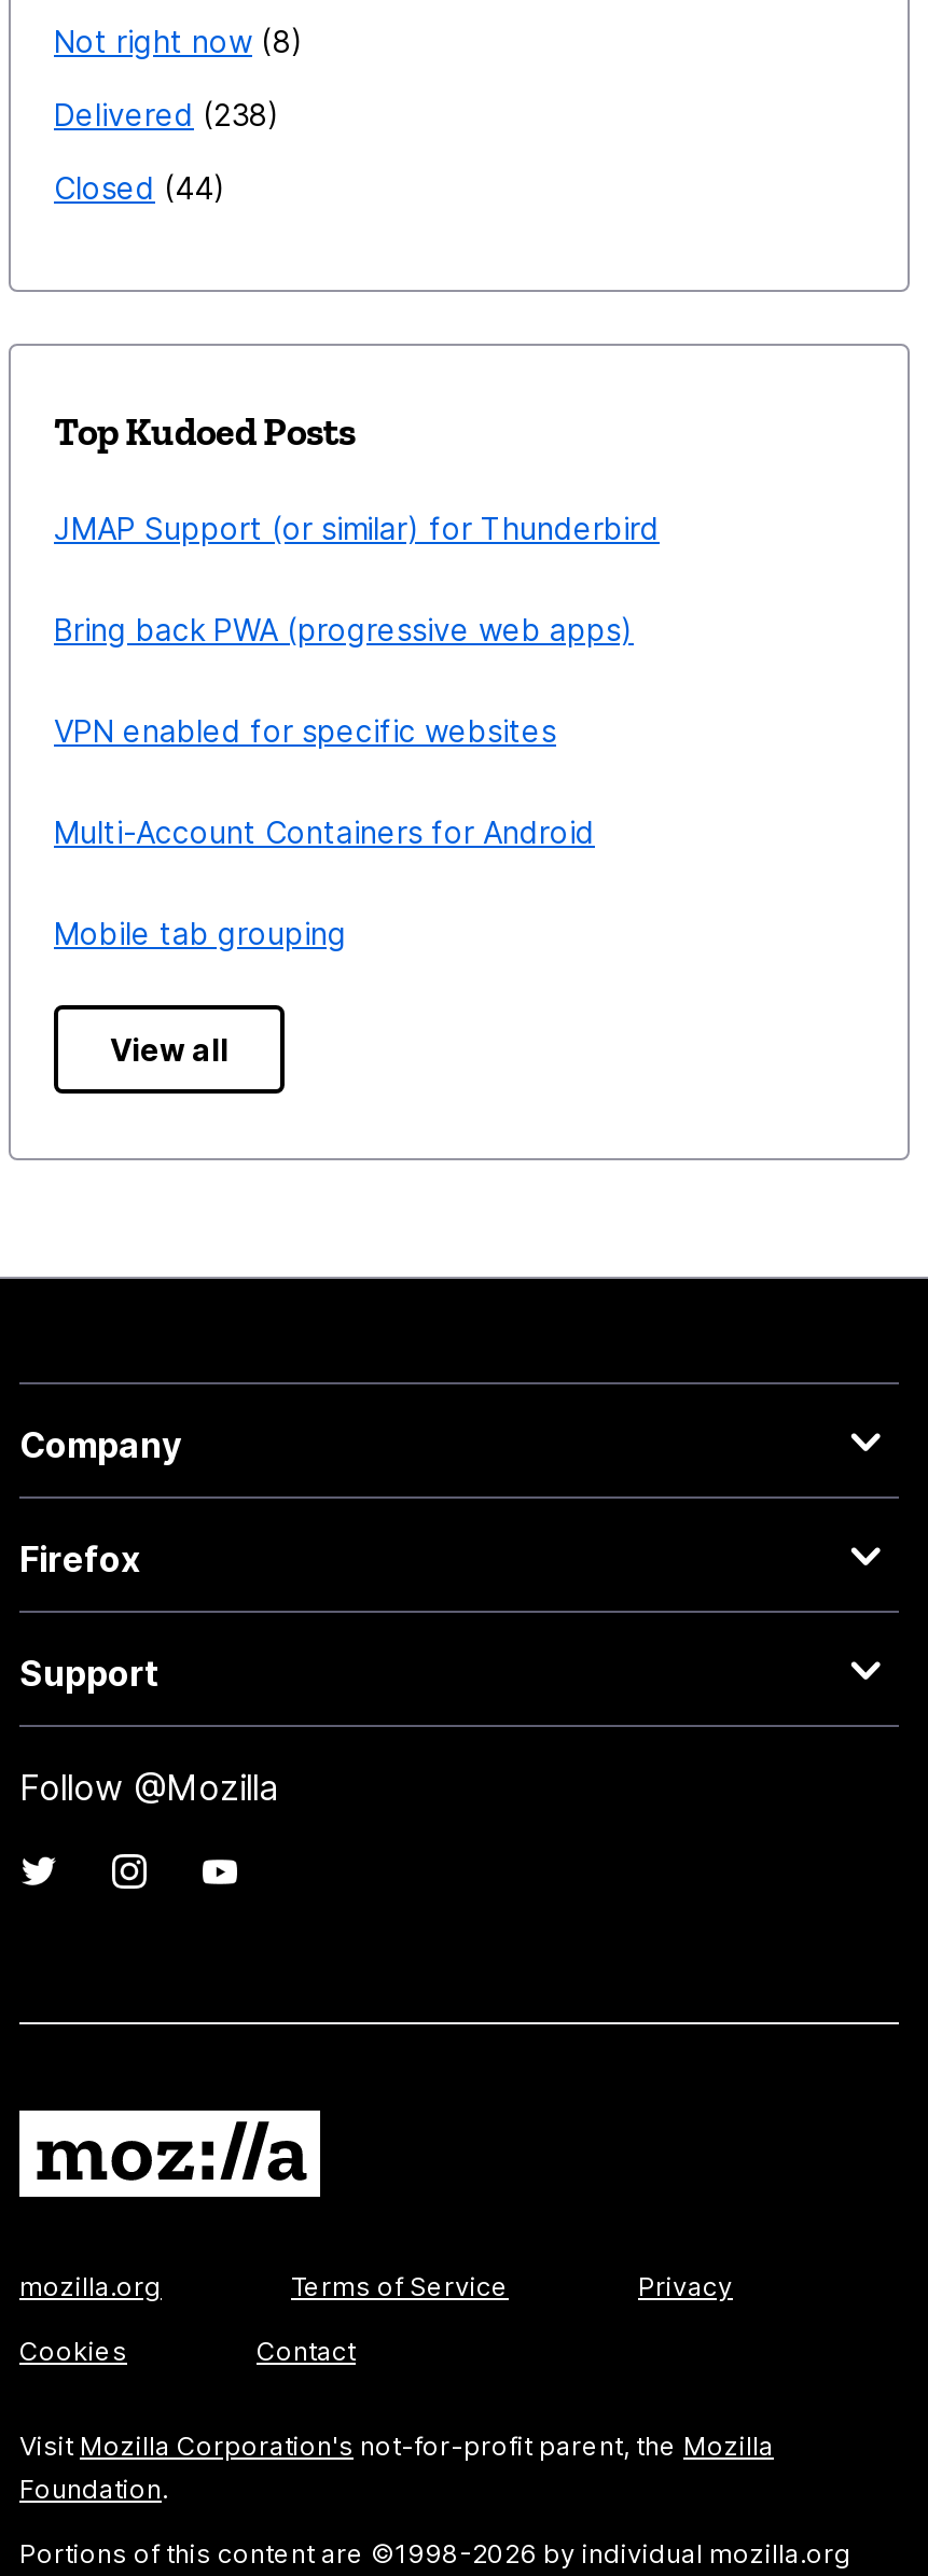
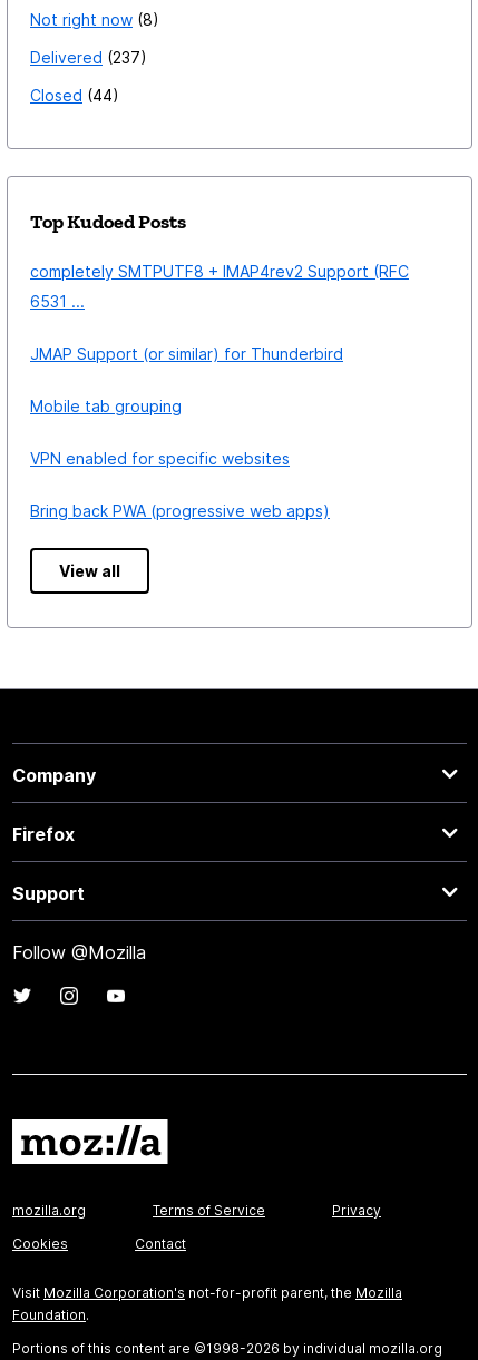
[54,97,267,133] Delivered 238 -> [30,48,140,67] Delivered 237
none -> [30,262,409,311] completely SMTPUTF8 + IMAP4rev2 Support (RFC | 6531 ...
moved [54,510,660,547] -> [30,345,343,363]: JMAP Support (or similar) for Thunderbird
moved [54,612,634,749] -> [30,449,330,520]: VPN enabled for specific websites | Bring back PWA (progressive web apps)
[54,814,595,851] Multi-Account Containers for Android -> none
moved [54,915,347,952] -> [30,397,182,416]: Mobile tab grouping

